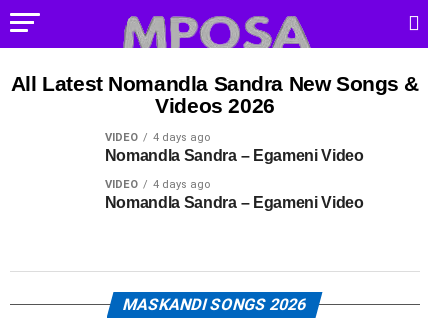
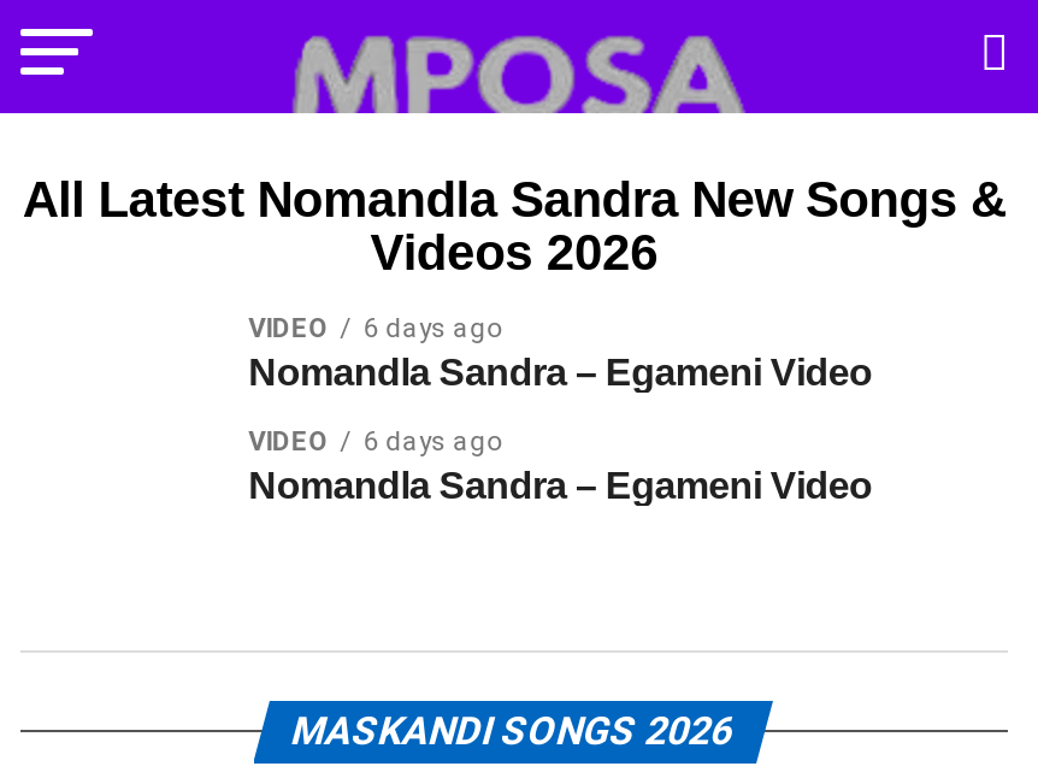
[105,131,210,144] VIDEO 4 days ago -> [249,313,501,344] VIDEO 6 days ago
[105,178,210,191] VIDEO 4 days ago -> [249,426,501,458] VIDEO 6 days ago

